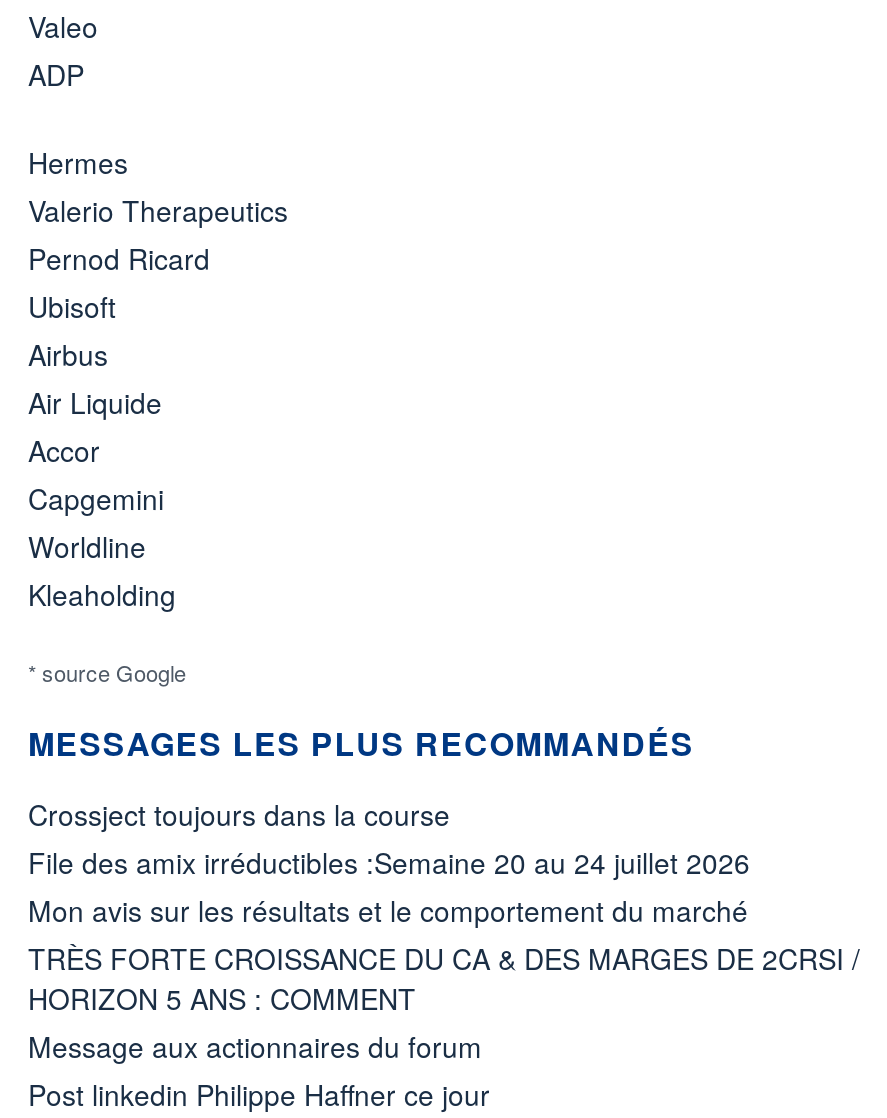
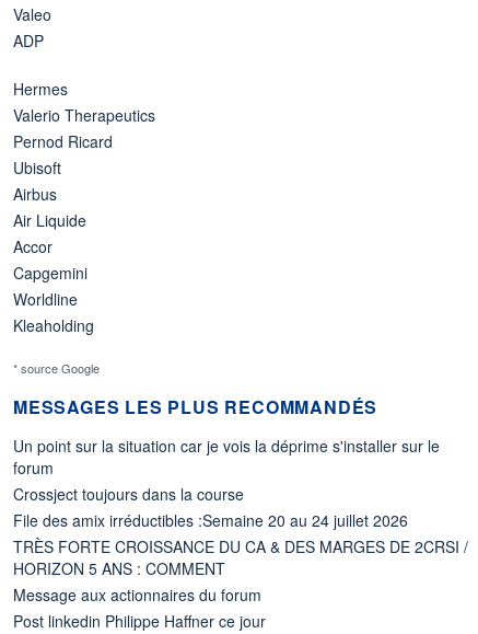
none -> [13,435,440,479] Un point sur la situation car je vois la déprime s'installer sur le | forum
moved [28,794,750,882] -> [13,483,408,531]: Crossject toujours dans la course | File des amix irréductibles :Semaine 20 au 24 juillet 2026
[28,890,748,930] Mon avis sur les résultats et le comportement du marché -> none

